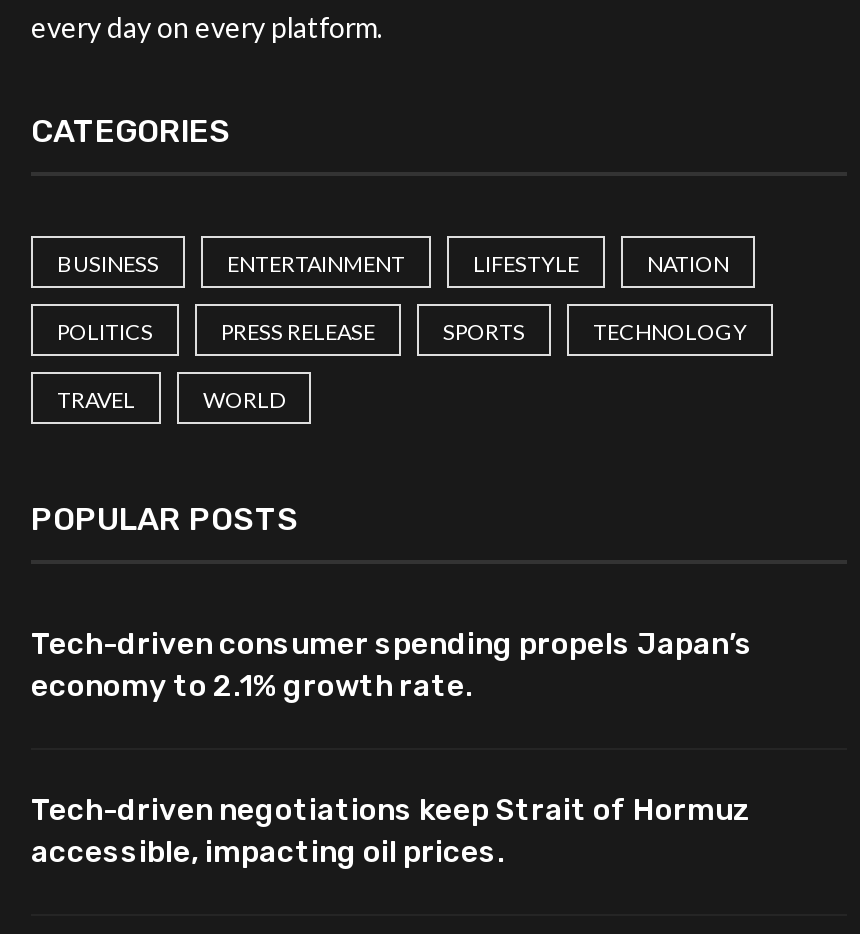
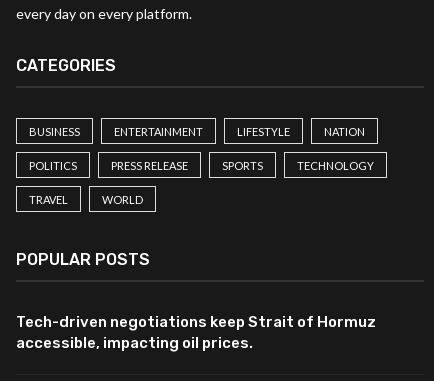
[31,626,753,704] Tech-driven consumer spending propels Japan’s | economy to 2.1% growth rate. -> none

